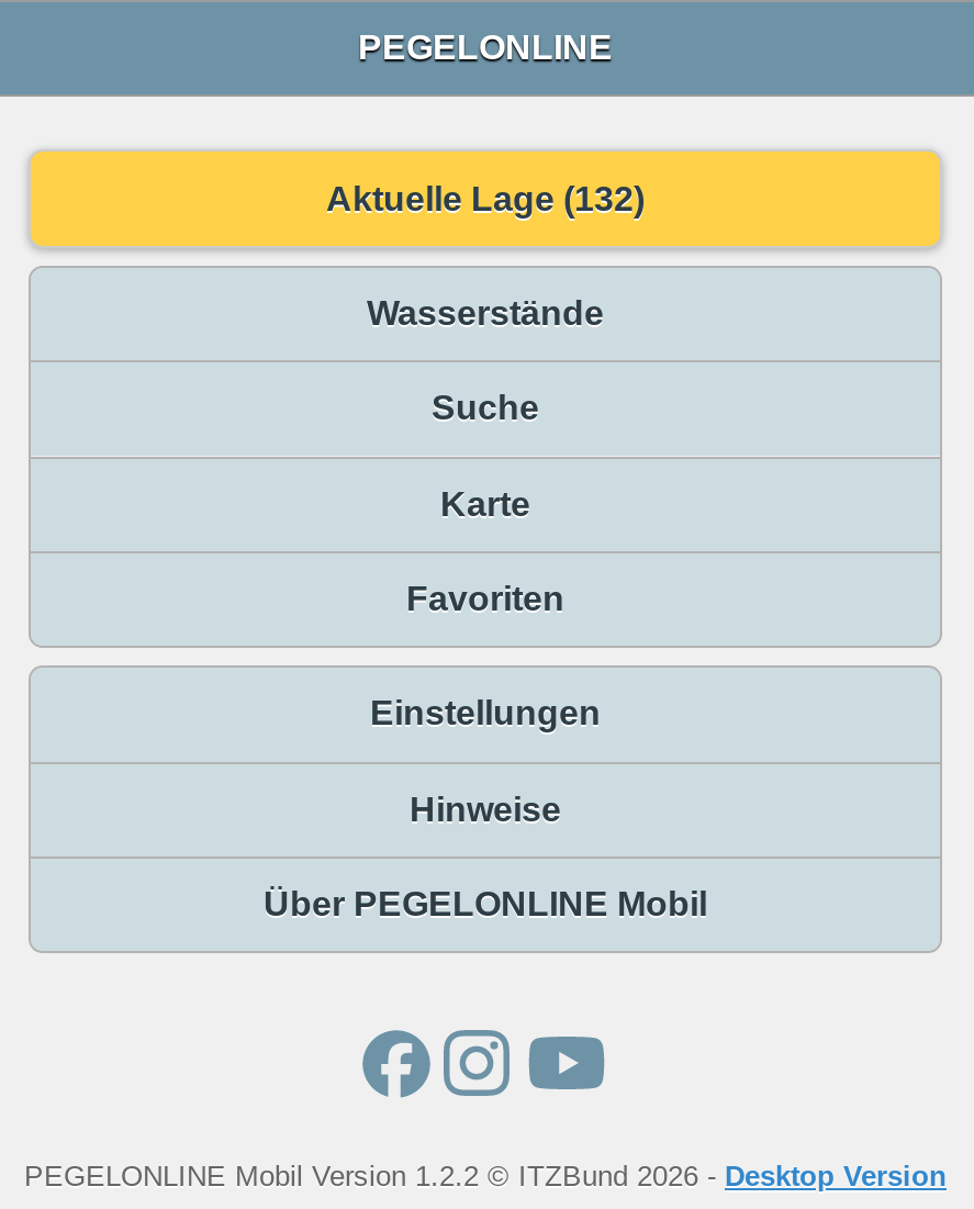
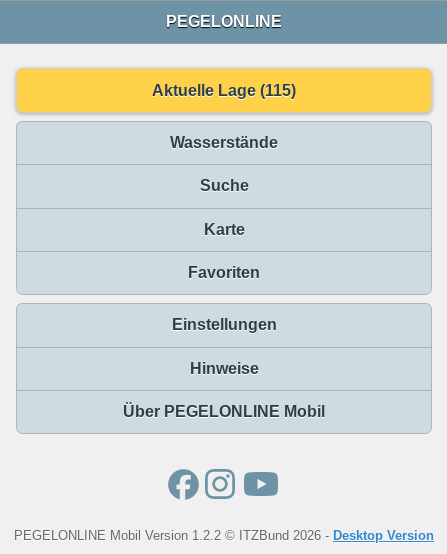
[326,179,645,217] Aktuelle Lage (132) -> [152,82,296,99] Aktuelle Lage (115)

